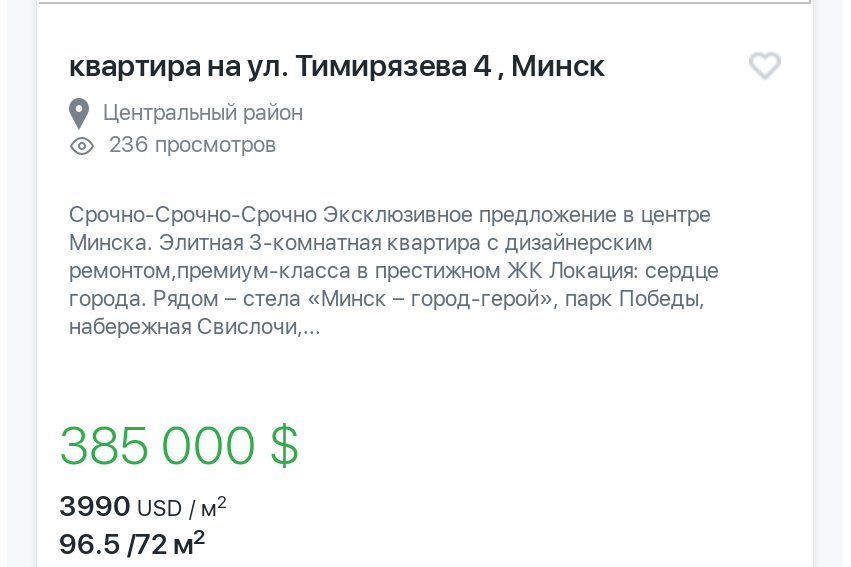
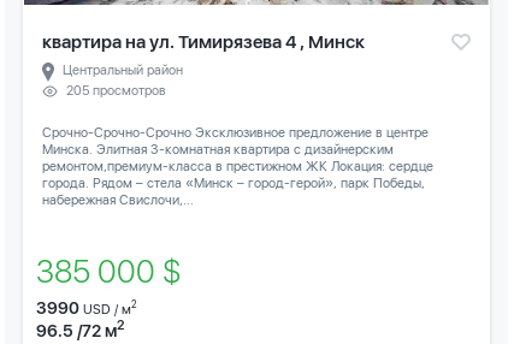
[109,132,277,158] 236 просмотров -> [66,82,166,98] 205 просмотров

